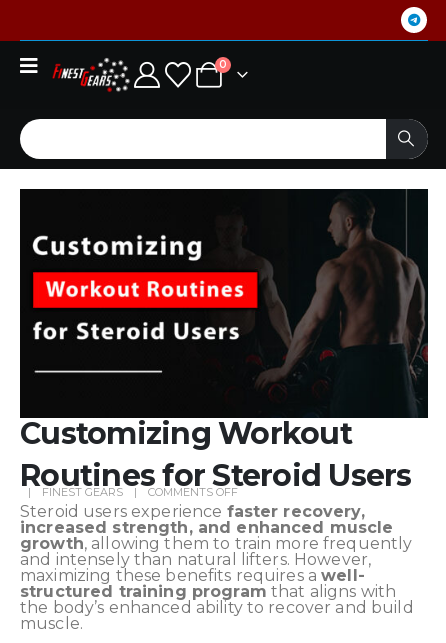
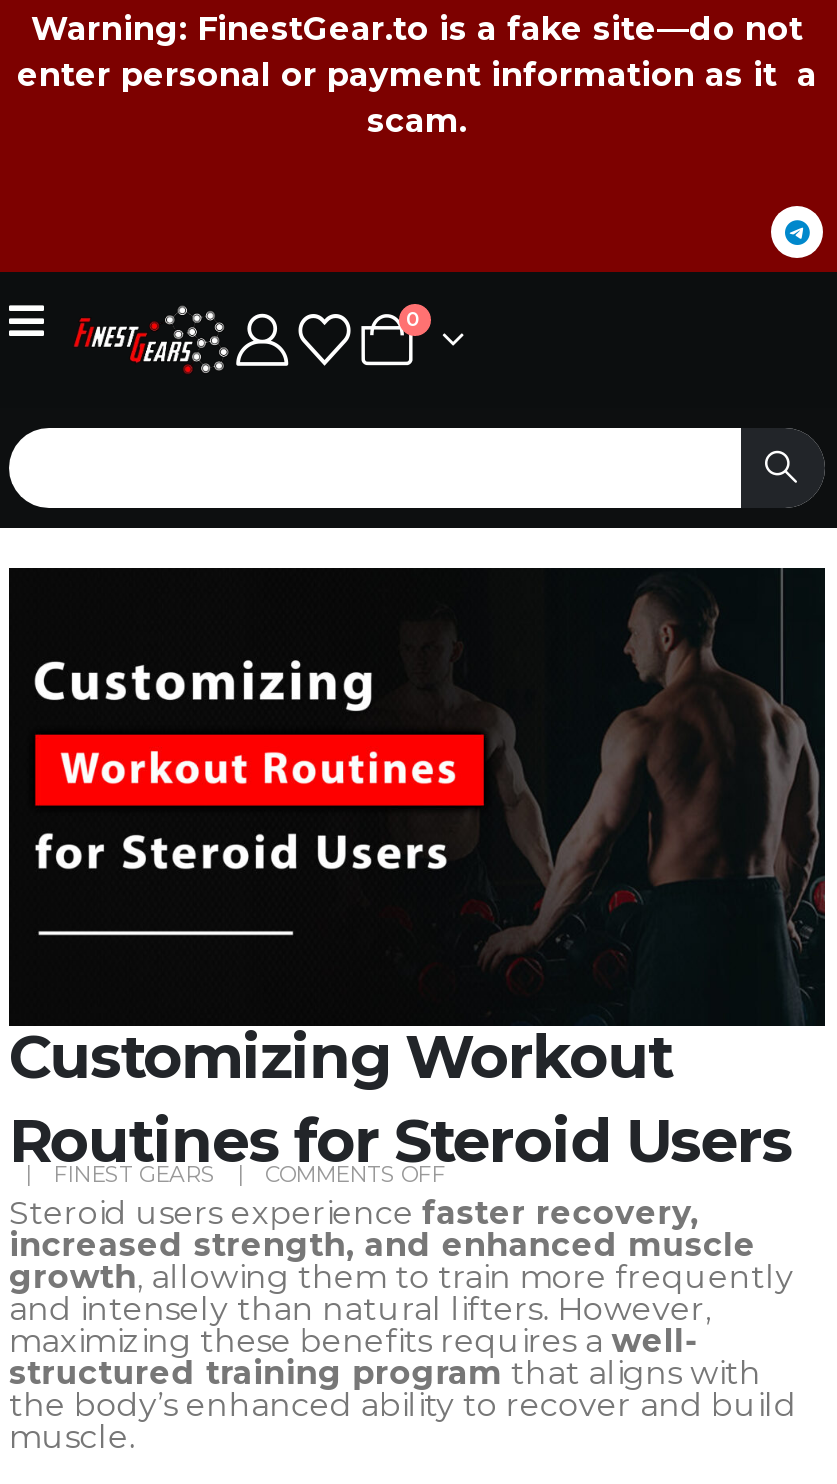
none -> [17,10,817,140] Warning: FinestGear.to is a fake site—do not | enter personal or payment information as it a | scam.

